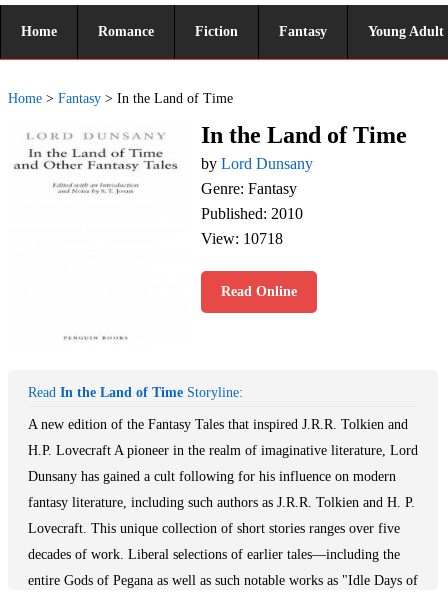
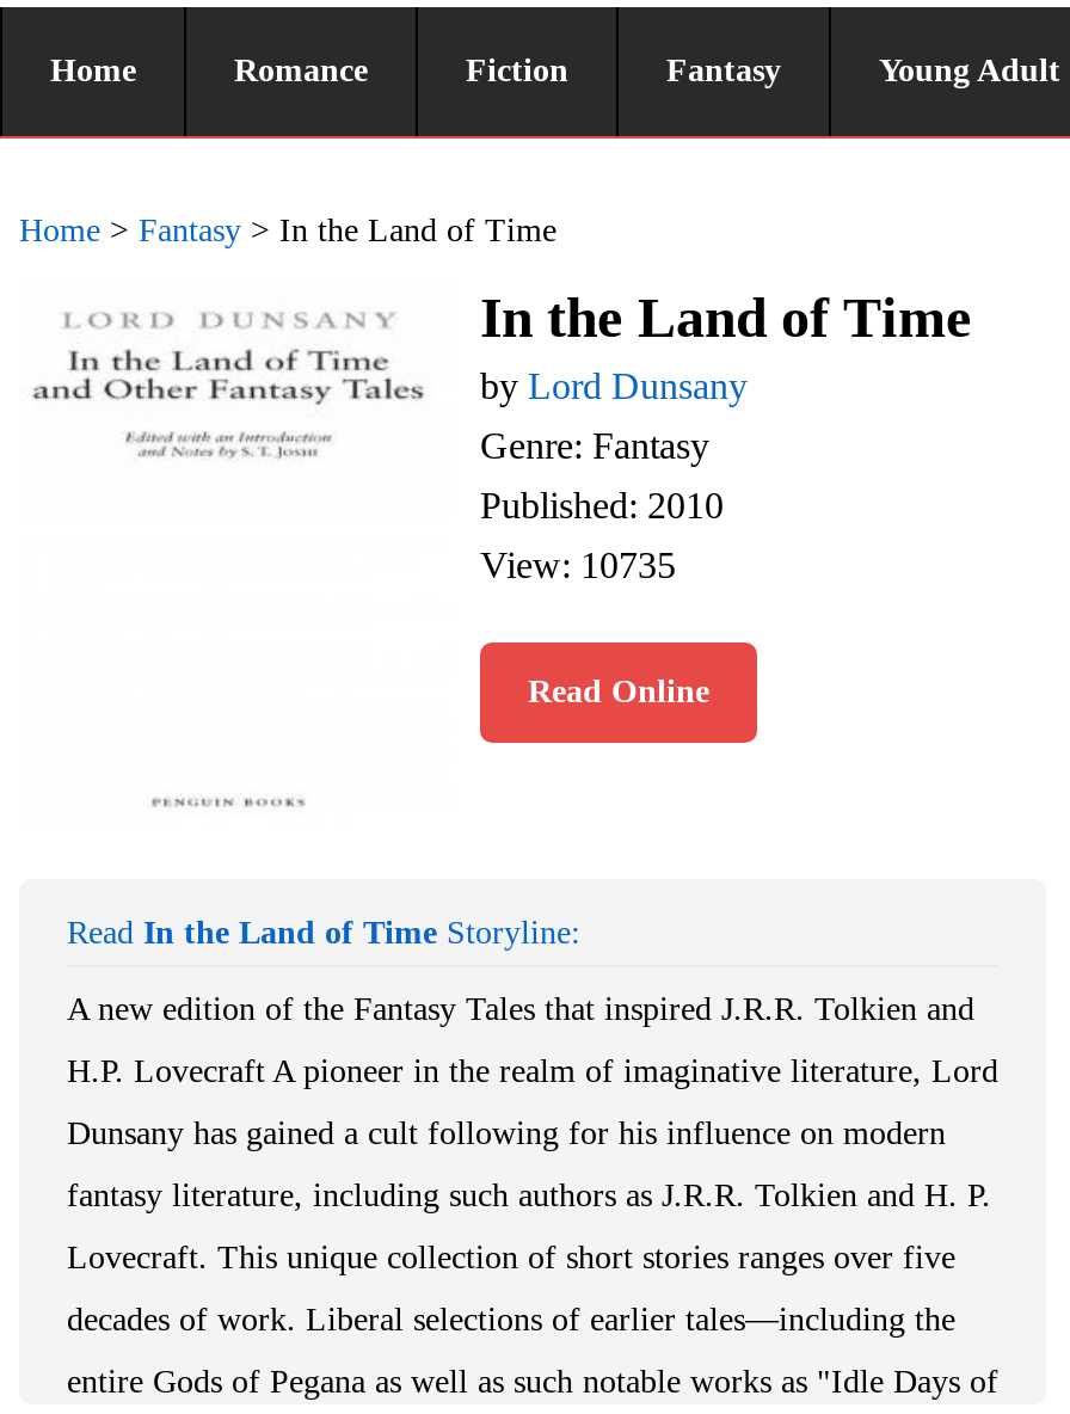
[201,230,283,247] View: 10718 -> [480,545,676,585] View: 10735

